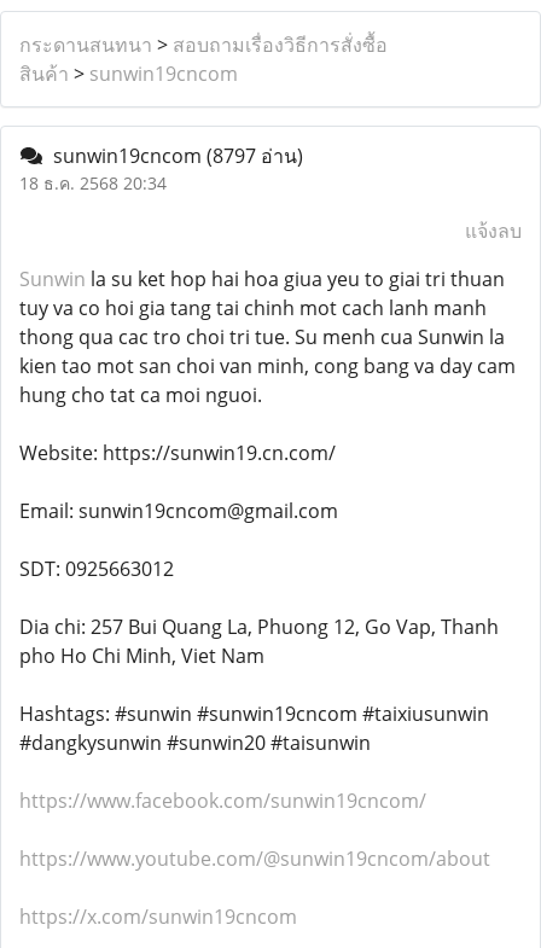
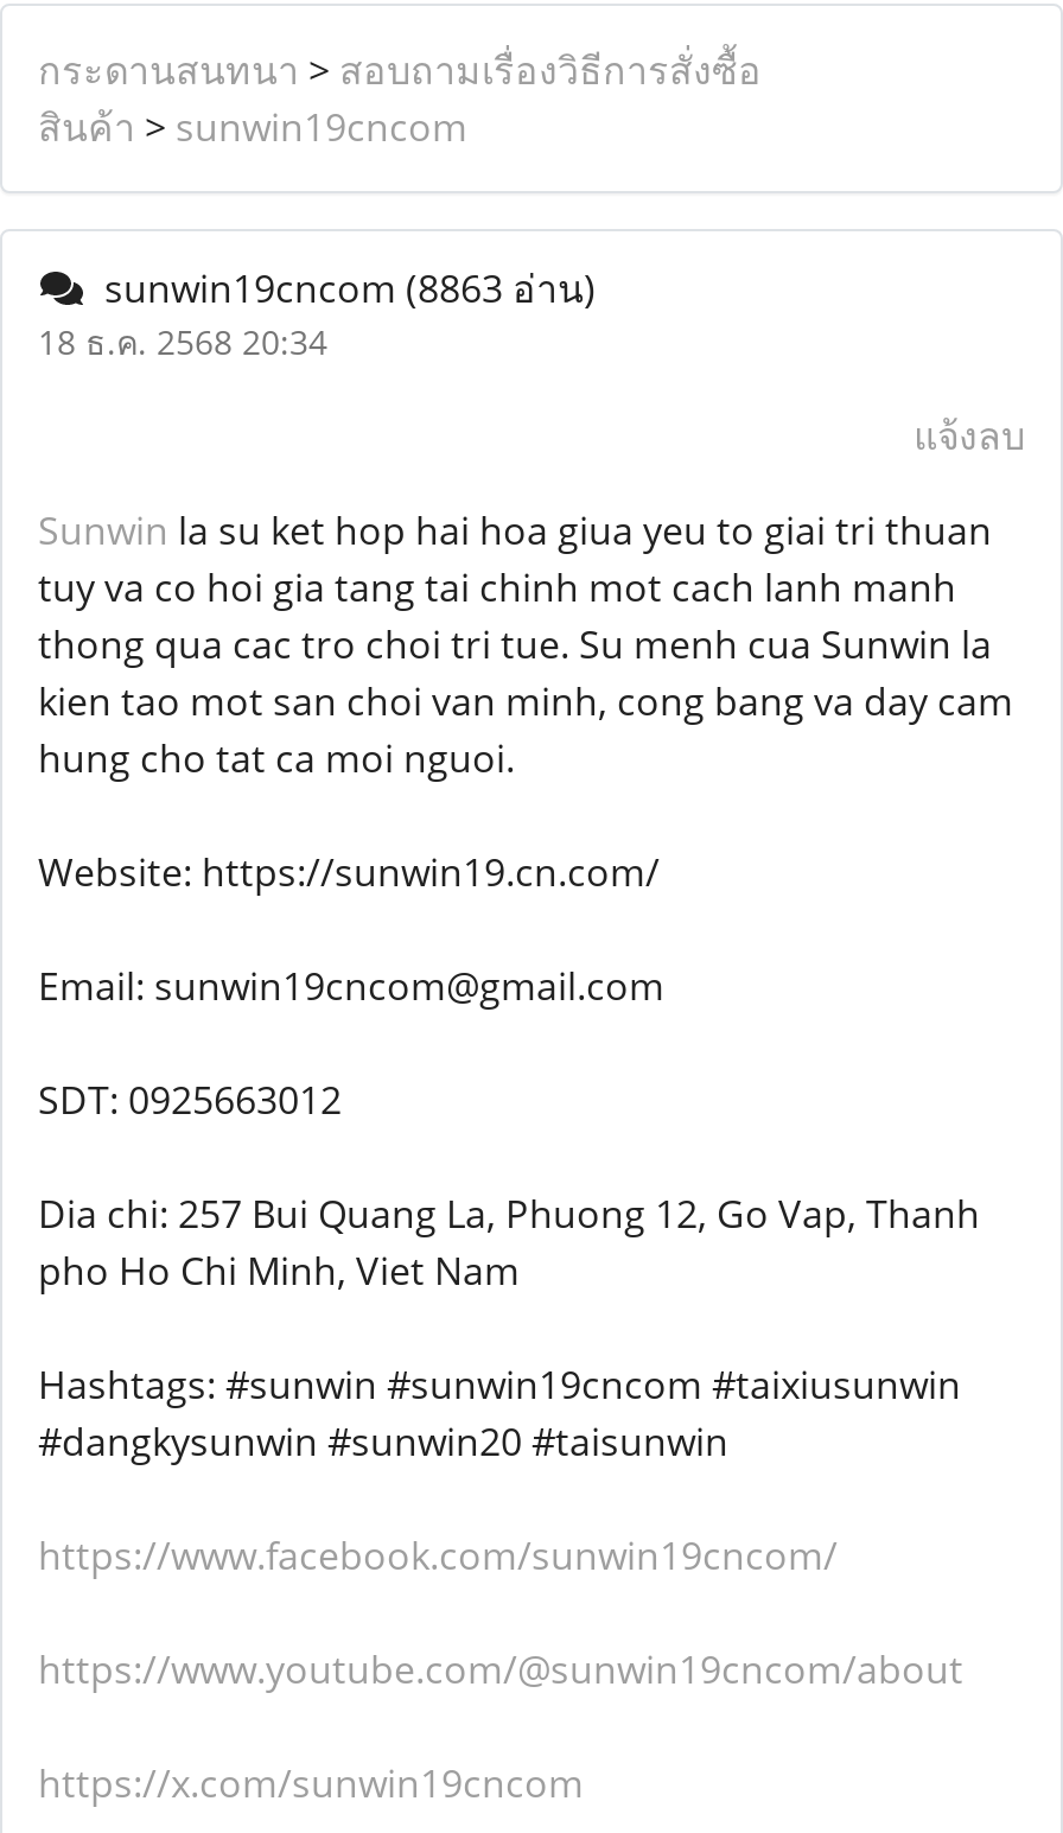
[43,143,303,169] sunwin19cncom (8797 อ่าน) -> [85,262,596,314] sunwin19cncom (8863 อ่าน)

